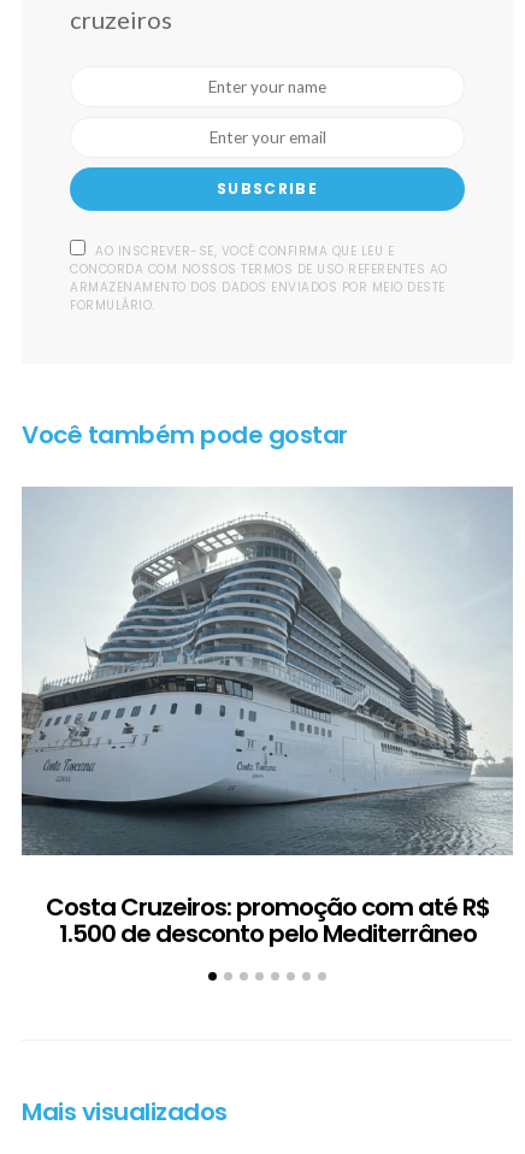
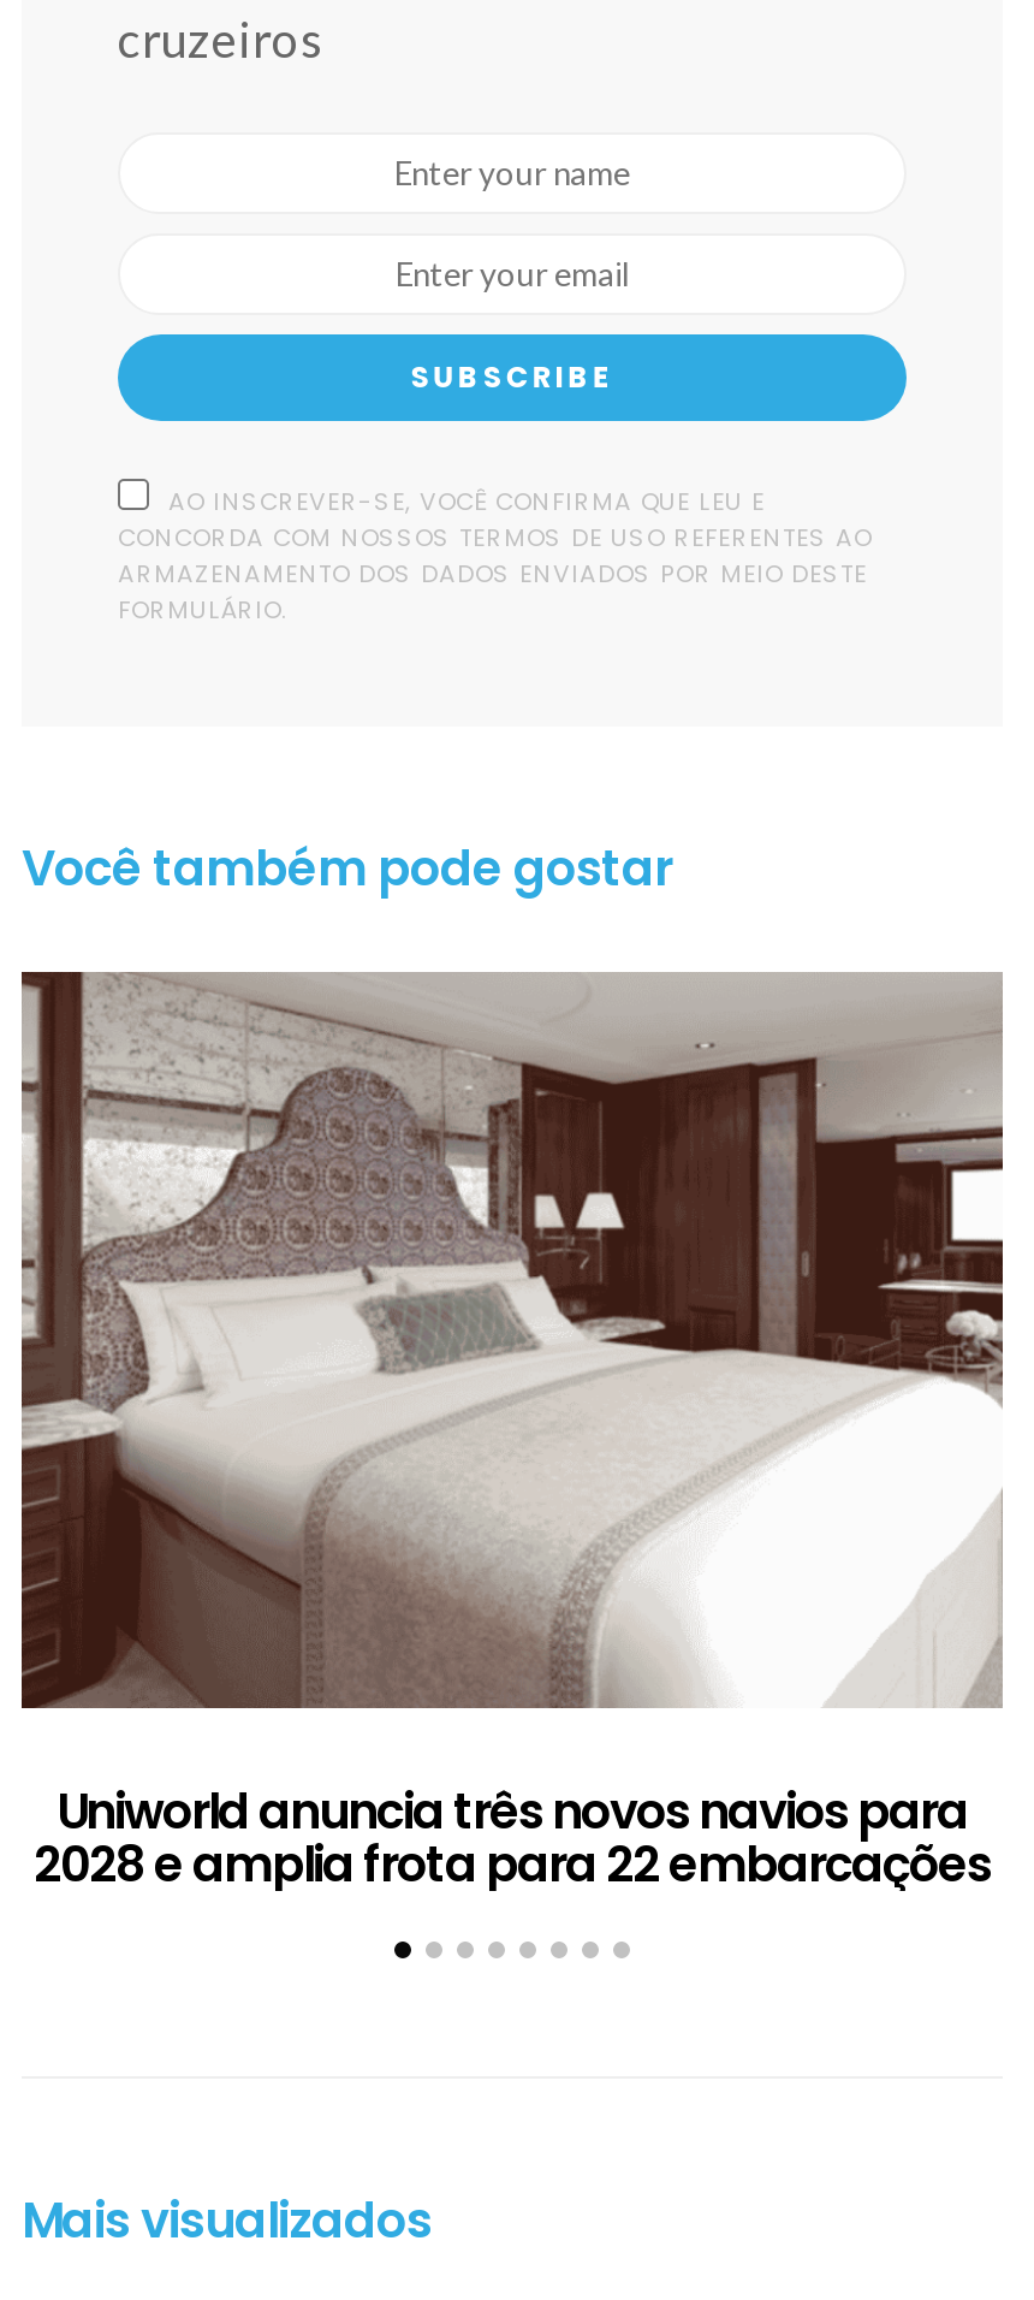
[20,487,513,950] [image] | Costa Cruzeiros: promoção com até R$ | 1.500 de desconto pelo Mediterrâneo -> [19,970,1005,1898] [image] | Uniworld anuncia três novos navios para | 2028 e amplia frota para 22 embarcações

